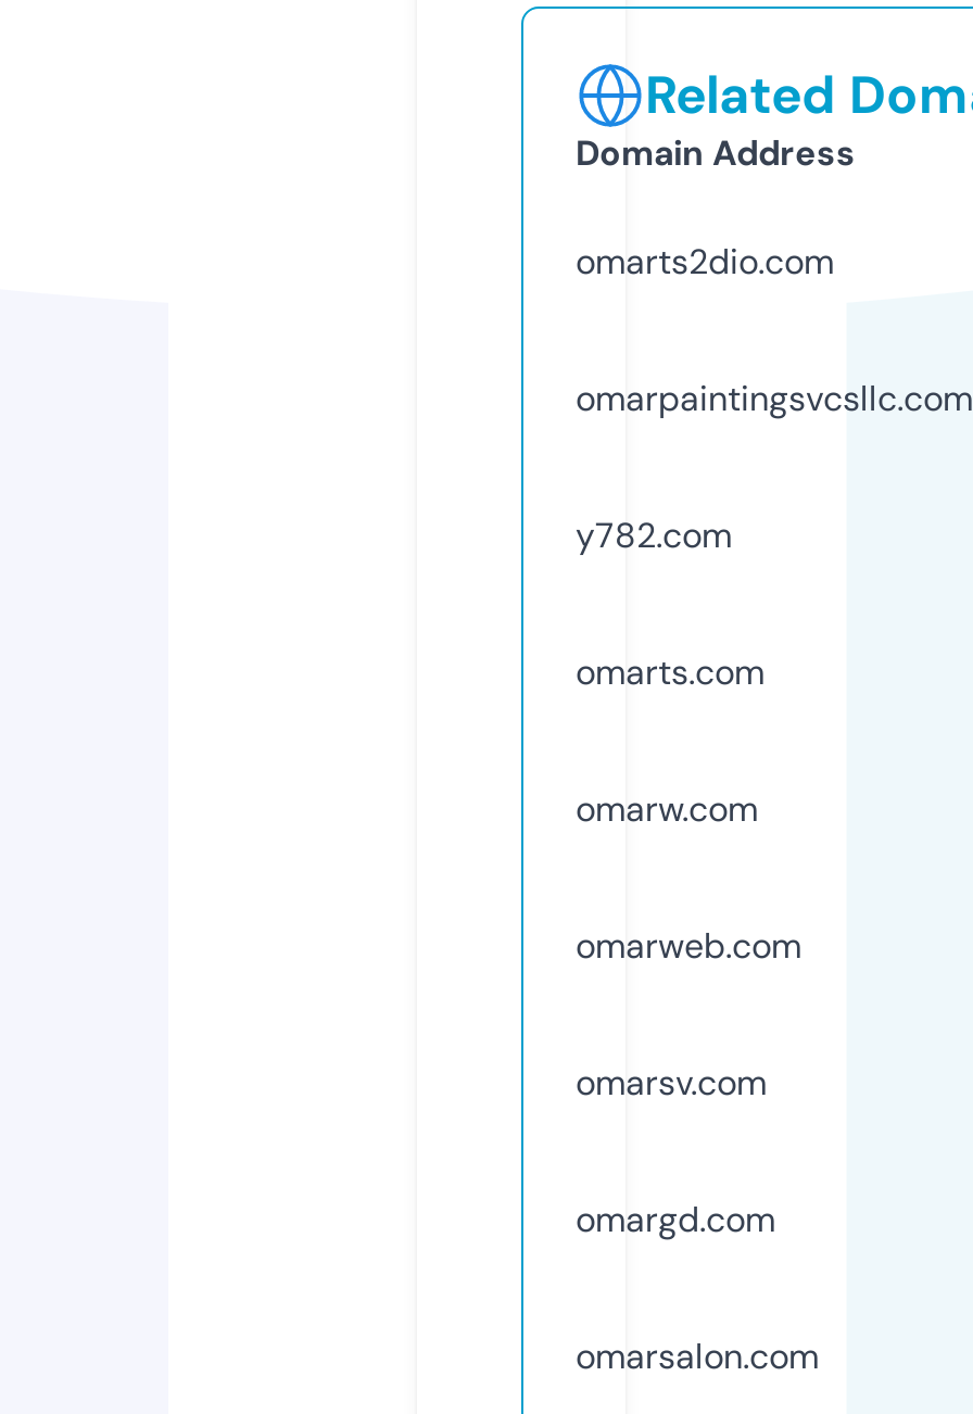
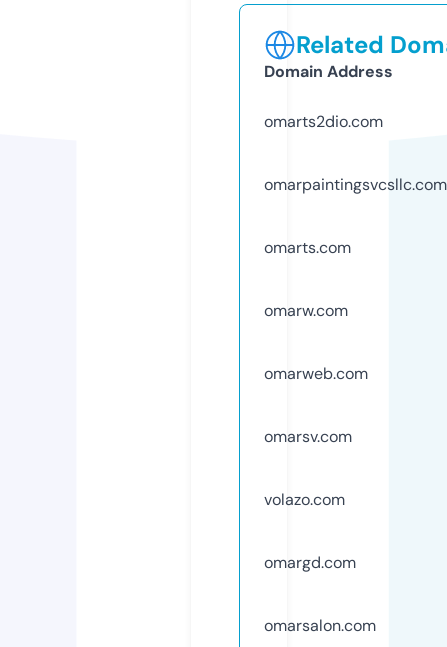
[576,512,732,558] y782.com -> none
moved [576,649,801,1105] -> [264,237,368,447]: omarts.com | omarw.com | omarweb.com | omarsv.com
none -> [264,489,345,510] volazo.com

